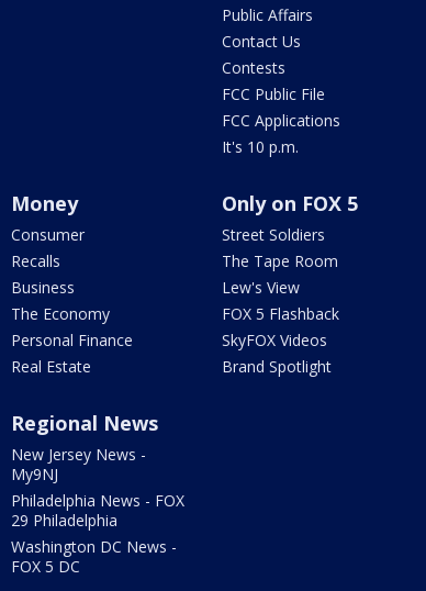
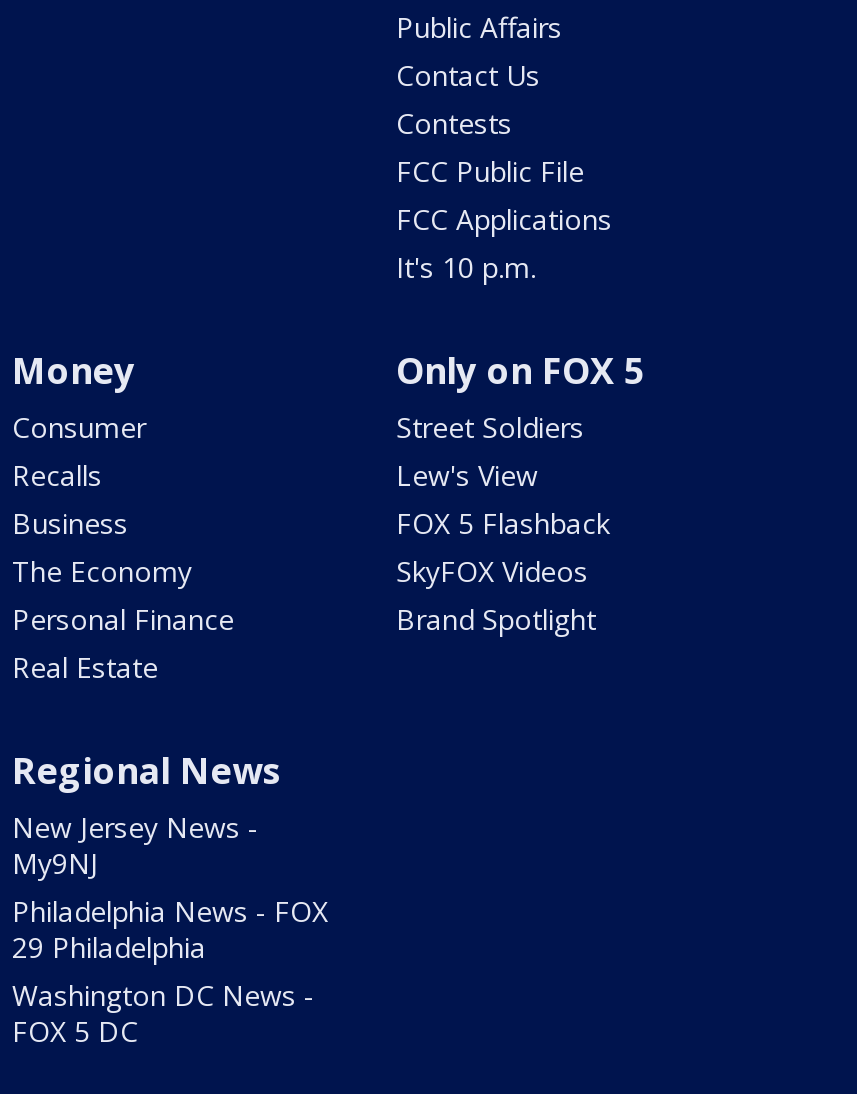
[222,250,338,271] The Tape Room -> none
moved [222,277,339,377] -> [396,456,610,638]: Lew's View | FOX 5 Flashback | SkyFOX Videos | Brand Spotlight

